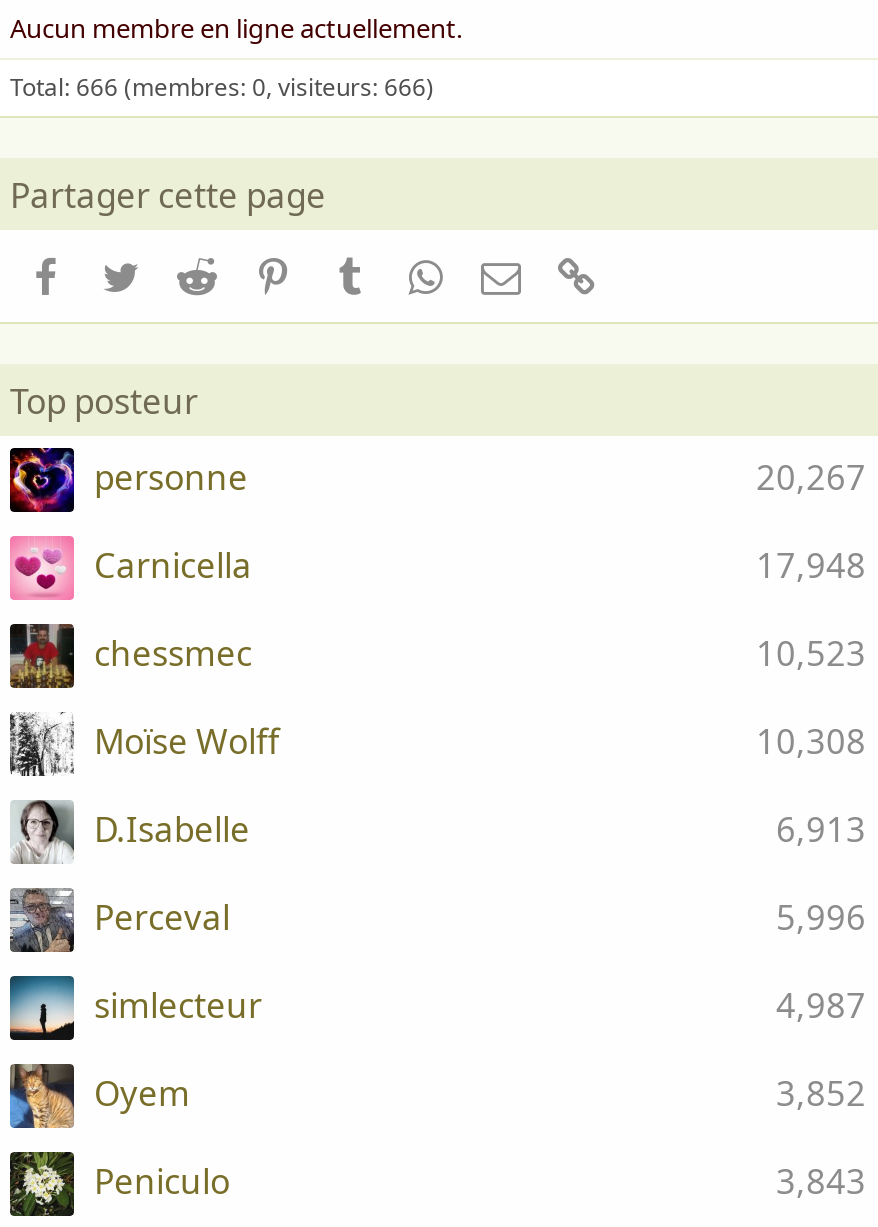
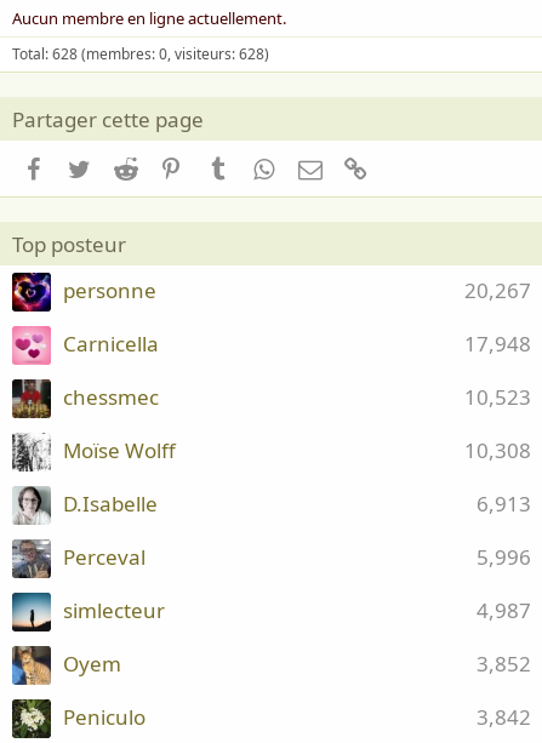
[10,70,434,104] Total: 666 (membres: 0, visiteurs: 666) -> [12,44,269,64] Total: 628 (membres: 0, visiteurs: 628)
[776,1157,866,1203] 3,843 -> [477,703,531,731] 3,842

